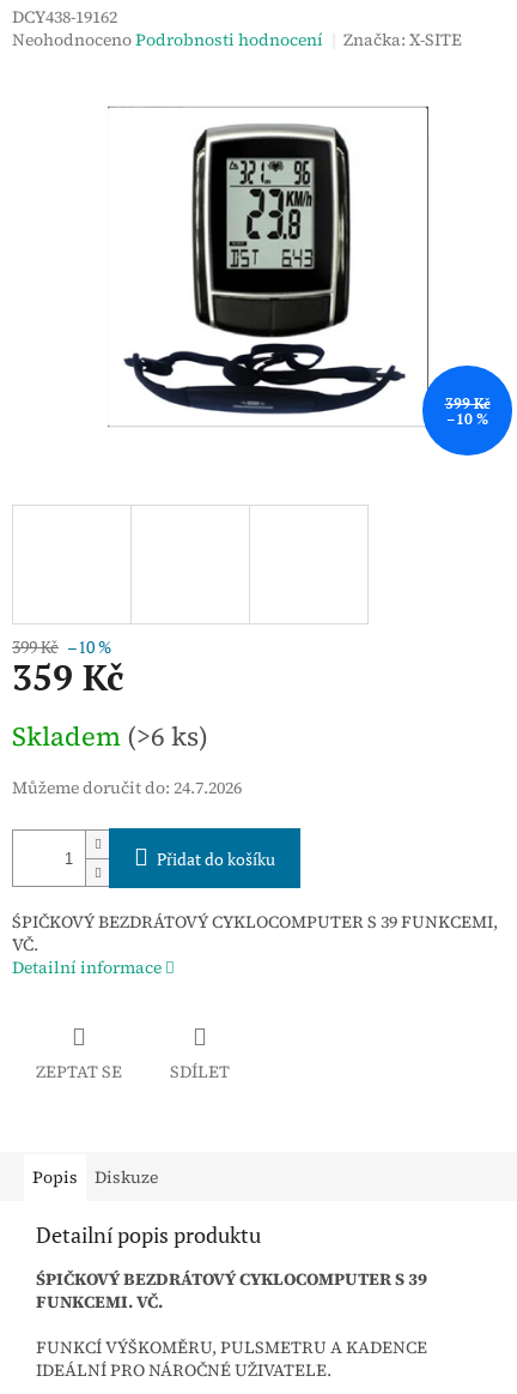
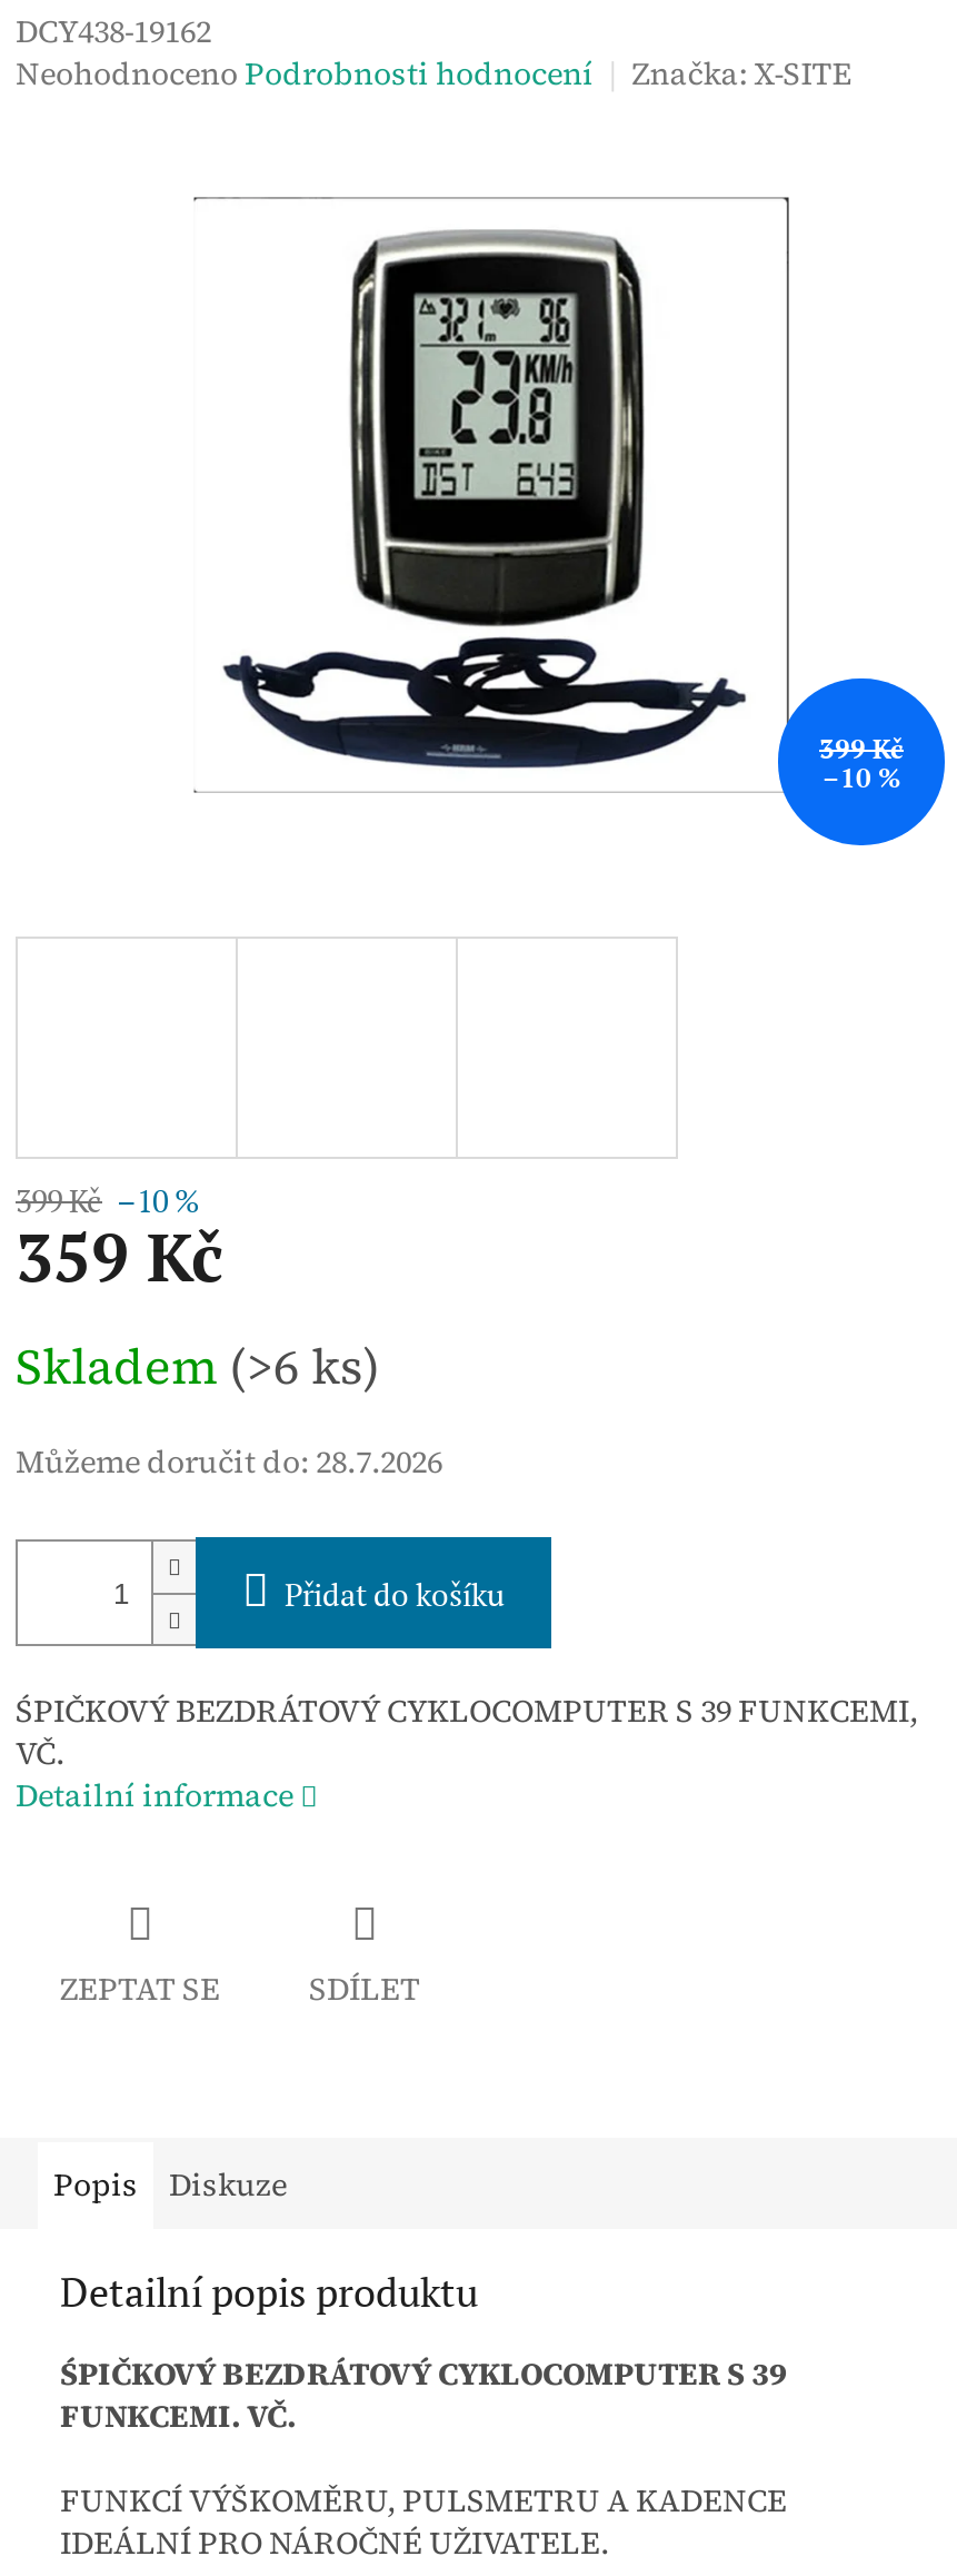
[12,776,242,800] Můžeme doručit do: 24.7.2026 -> [16,1440,442,1484] Můžeme doručit do: 28.7.2026

